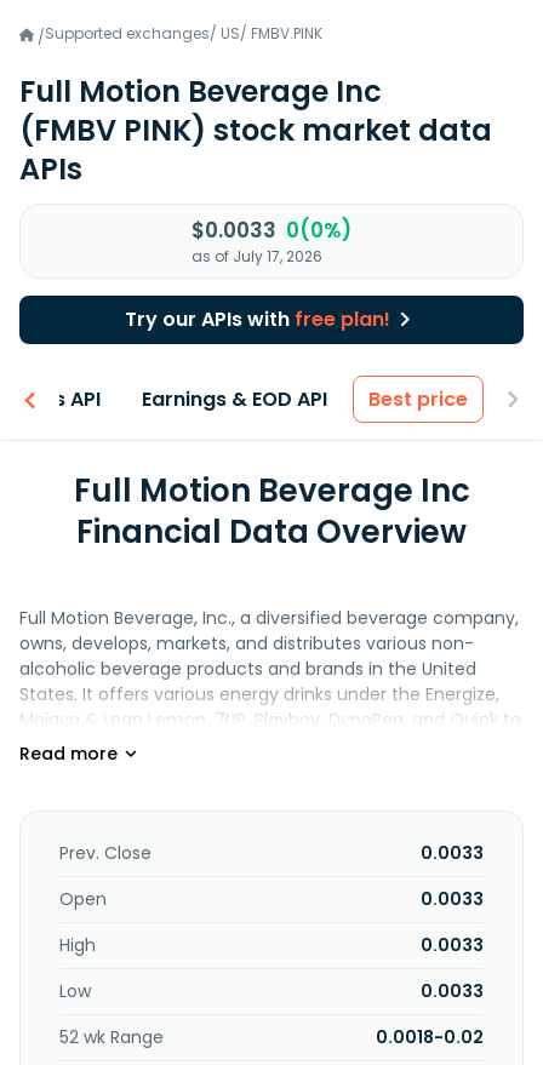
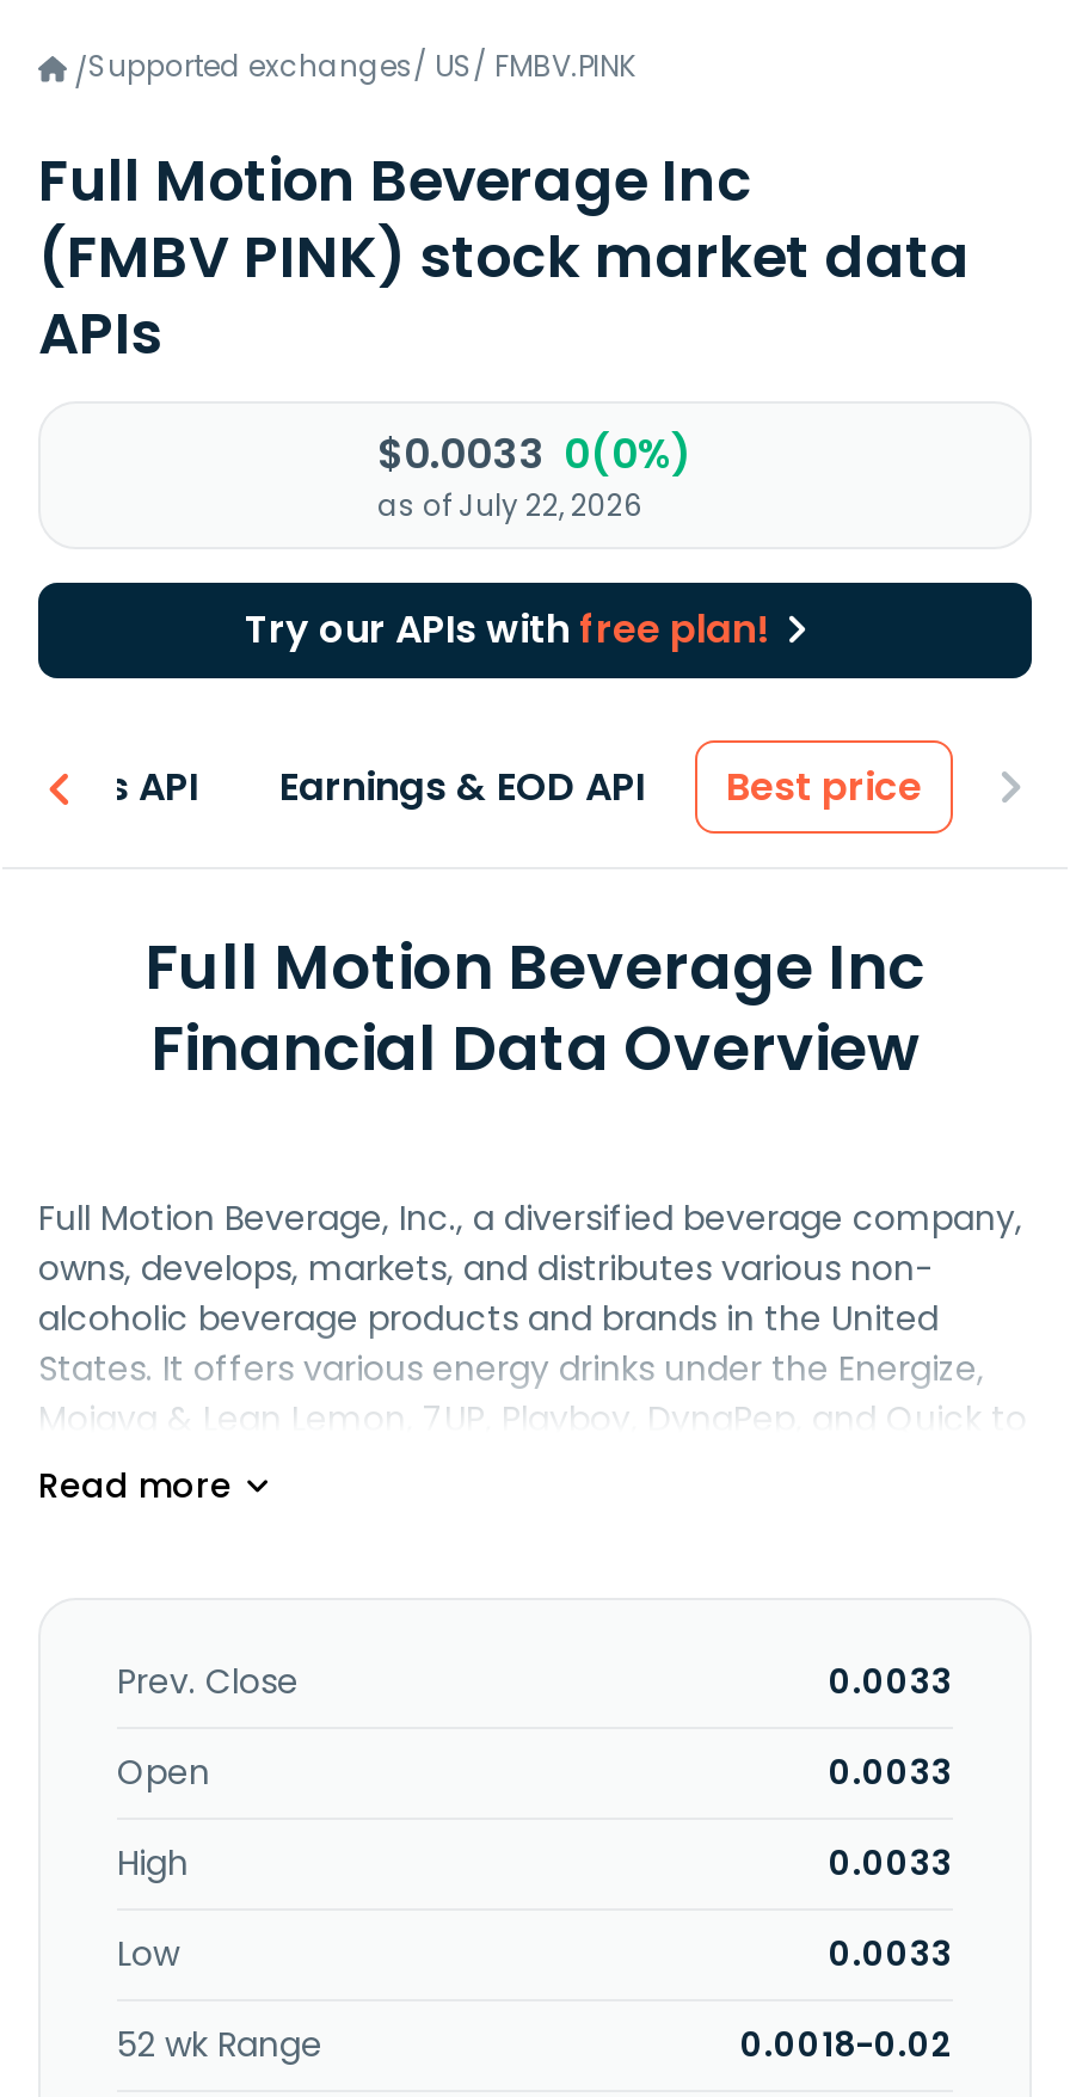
[192,246,322,267] as of July 17, 2026 -> [377,485,642,525] as of July 22, 2026

